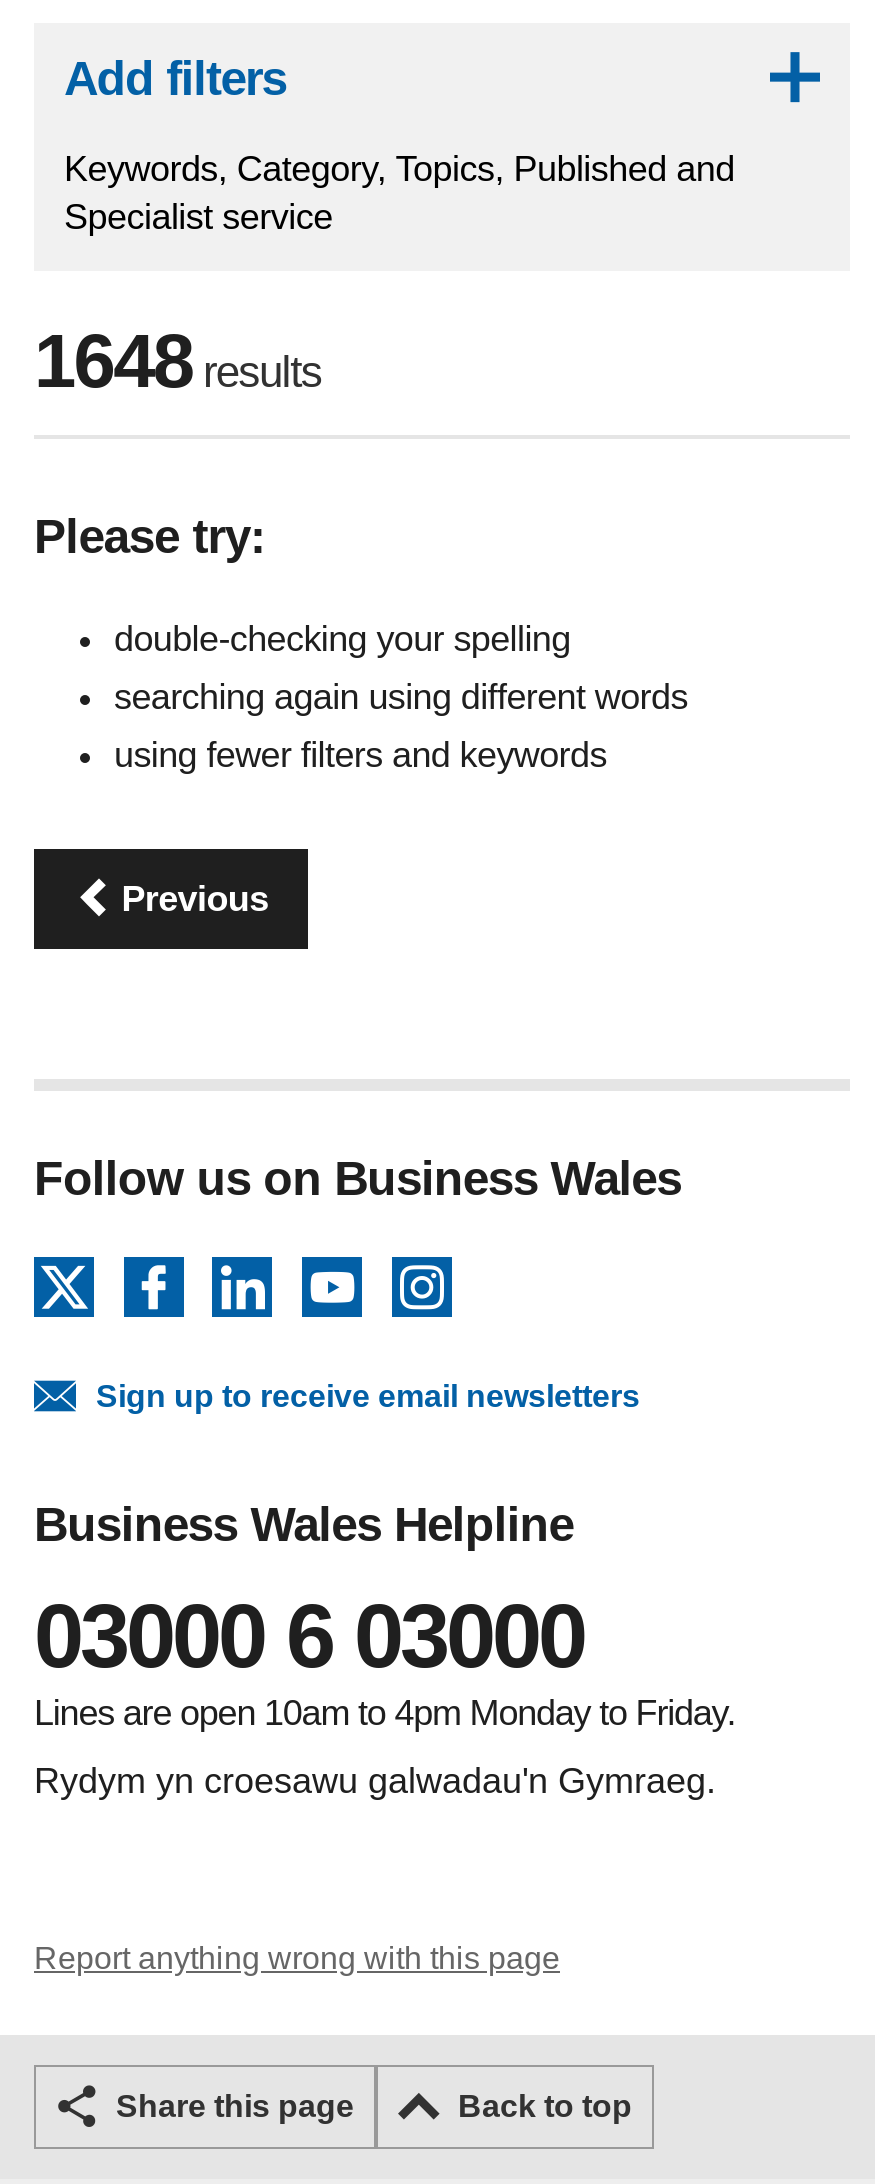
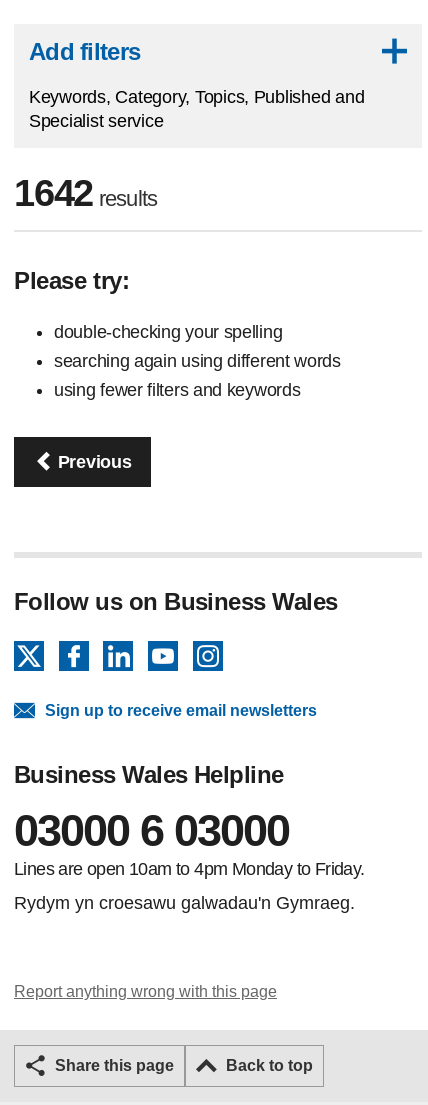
[34,319,321,403] 1648results -> [14,172,158,214] 1642results

